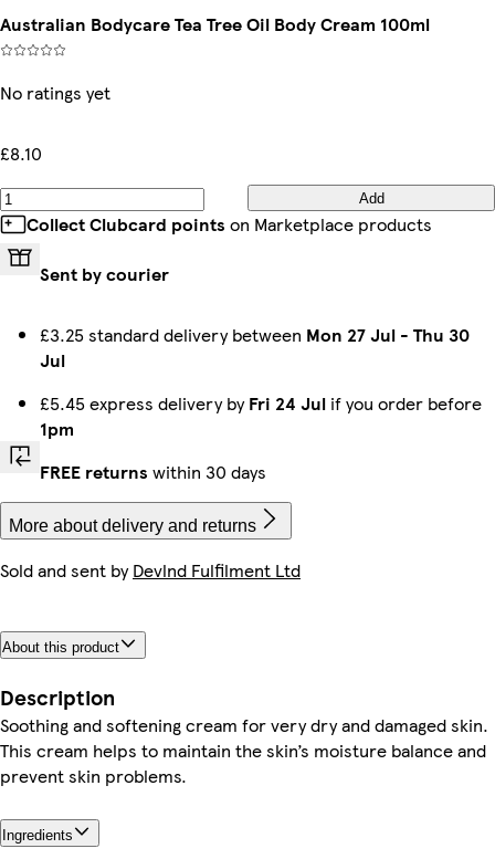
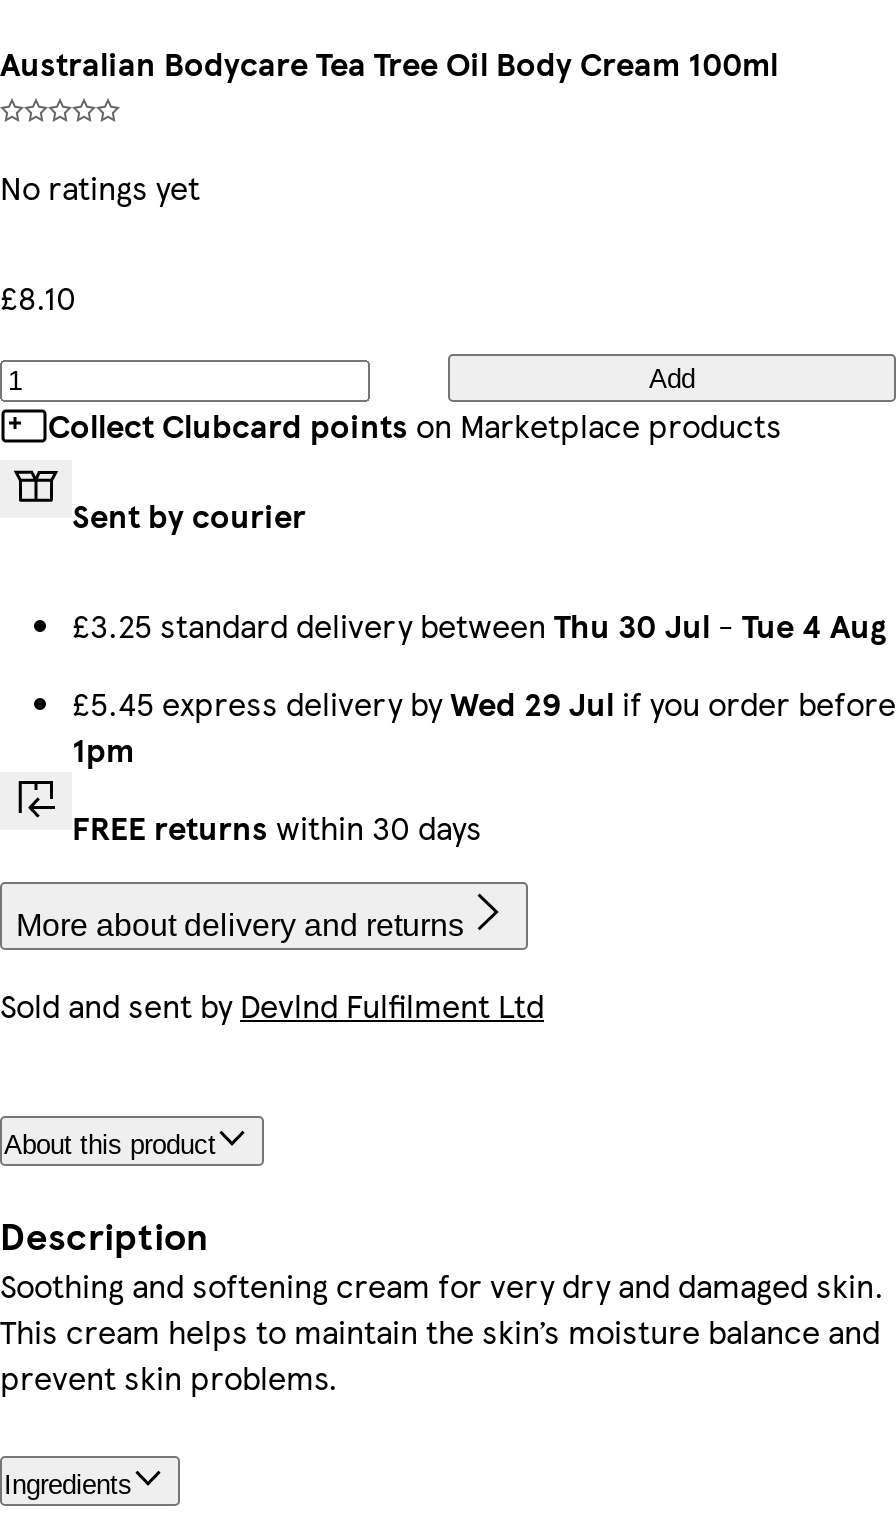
[40,322,470,373] £3.25 standard delivery between Mon 27 Jul - Thu 30 | Jul -> [72,602,886,648] £3.25 standard delivery between Thu 30 Jul - Tue 4 Aug
[40,390,482,416] £5.45 express delivery byFri 24 Jul if you order before -> [72,680,896,726] £5.45 express delivery byWed 29 Jul if you order before

